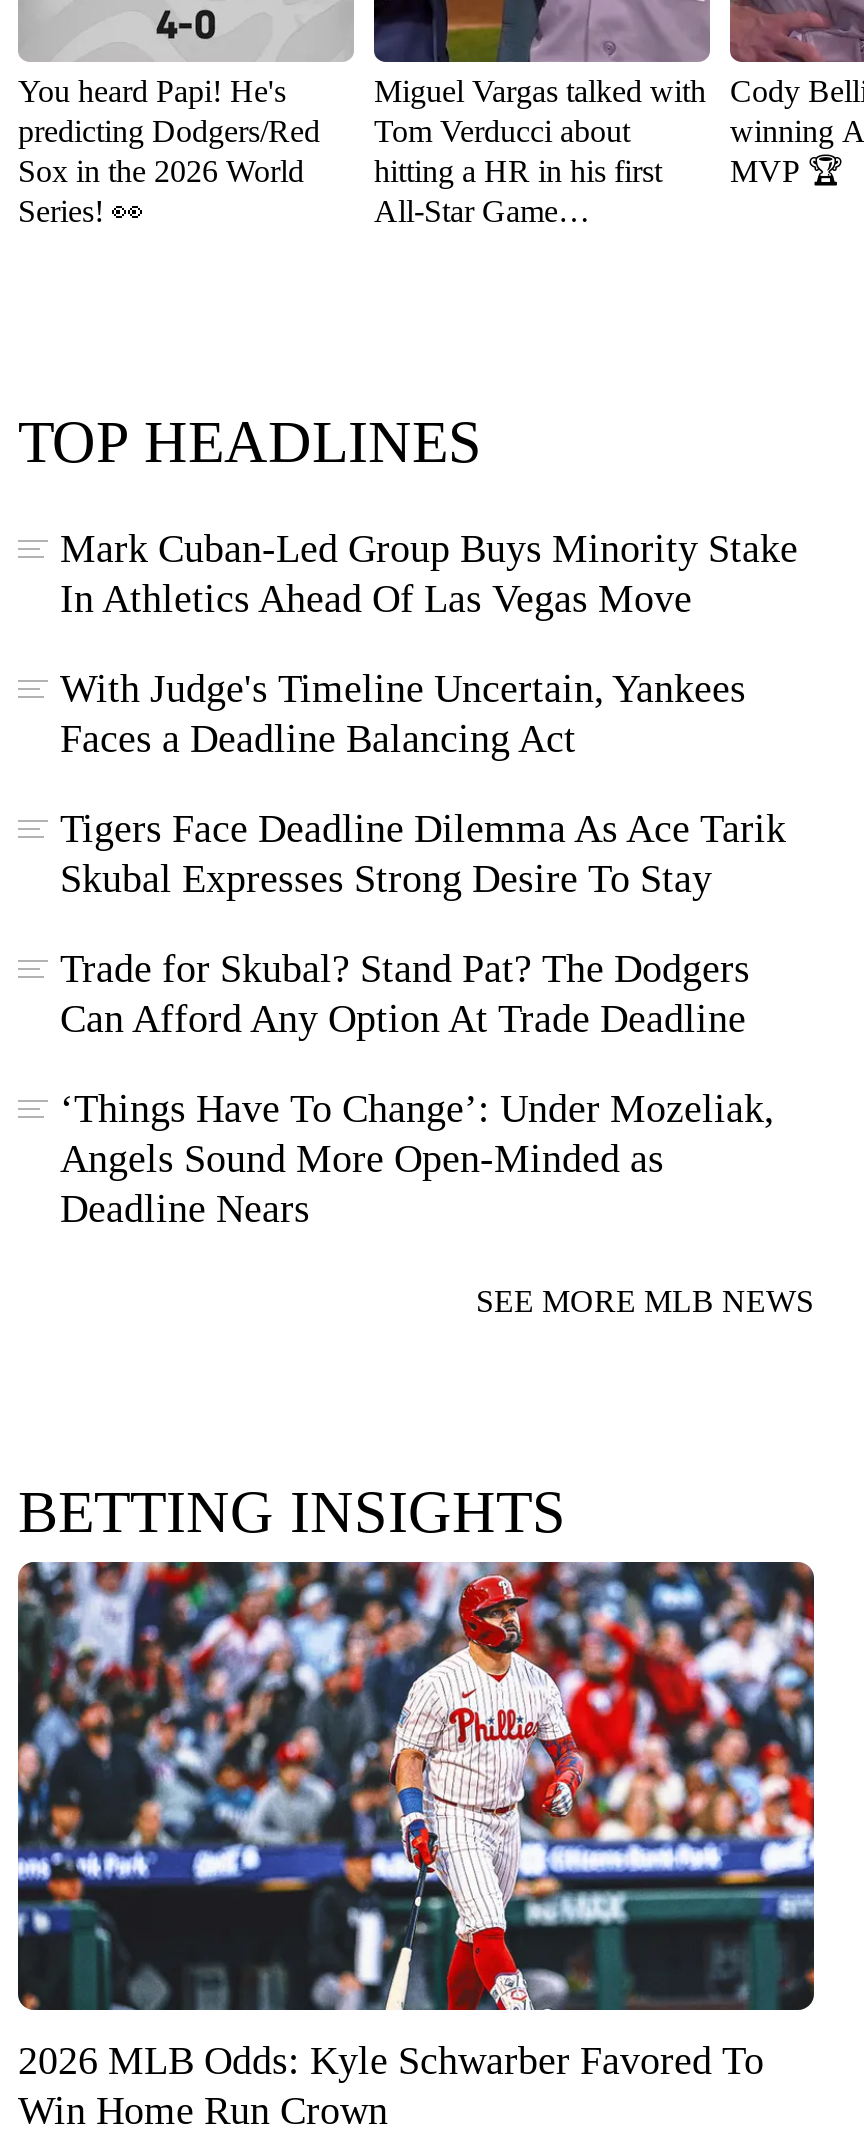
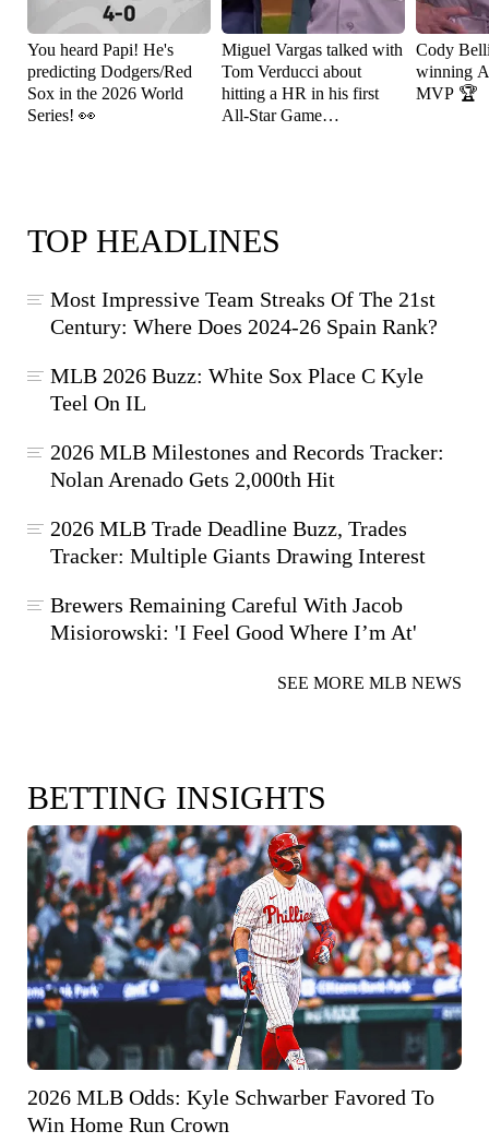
[60,526,798,620] Mark Cuban-Led Group Buys Minority Stake | In Athletics Ahead Of Las Vegas Move -> [50,287,438,338] Most Impressive Team Streaks Of The 21st | Century: Where Does 2024-26 Spain Rank?
[60,666,746,760] With Judge's Timeline Uncertain, Yankees | Faces a Deadline Balancing Act -> [50,363,424,415] MLB 2026 Buzz: White Sox Place C Kyle | Teel On IL
[60,806,786,900] Tigers Face Deadline Dilemma As Ace Tarik | Skubal Expresses Strong Desire To Stay -> [50,440,444,491] 2026 MLB Milestones and Records Tracker: | Nolan Arenado Gets 2,000th Hit
[60,946,750,1040] Trade for Skubal? Stand Pat? The Dodgers | Can Afford Any Option At Trade Deadline -> [50,516,426,567] 2026 MLB Trade Deadline Buzz, Trades | Tracker: Multiple Giants Drawing Interest
[60,1086,774,1230] ‘Things Have To Change’: Under Mozeliak, | Angels Sound More Open-Minded as | Deadline Nears -> [50,593,417,644] Brewers Remaining Careful With Jacob | Misiorowski: 'I Feel Good Where I’m At'

